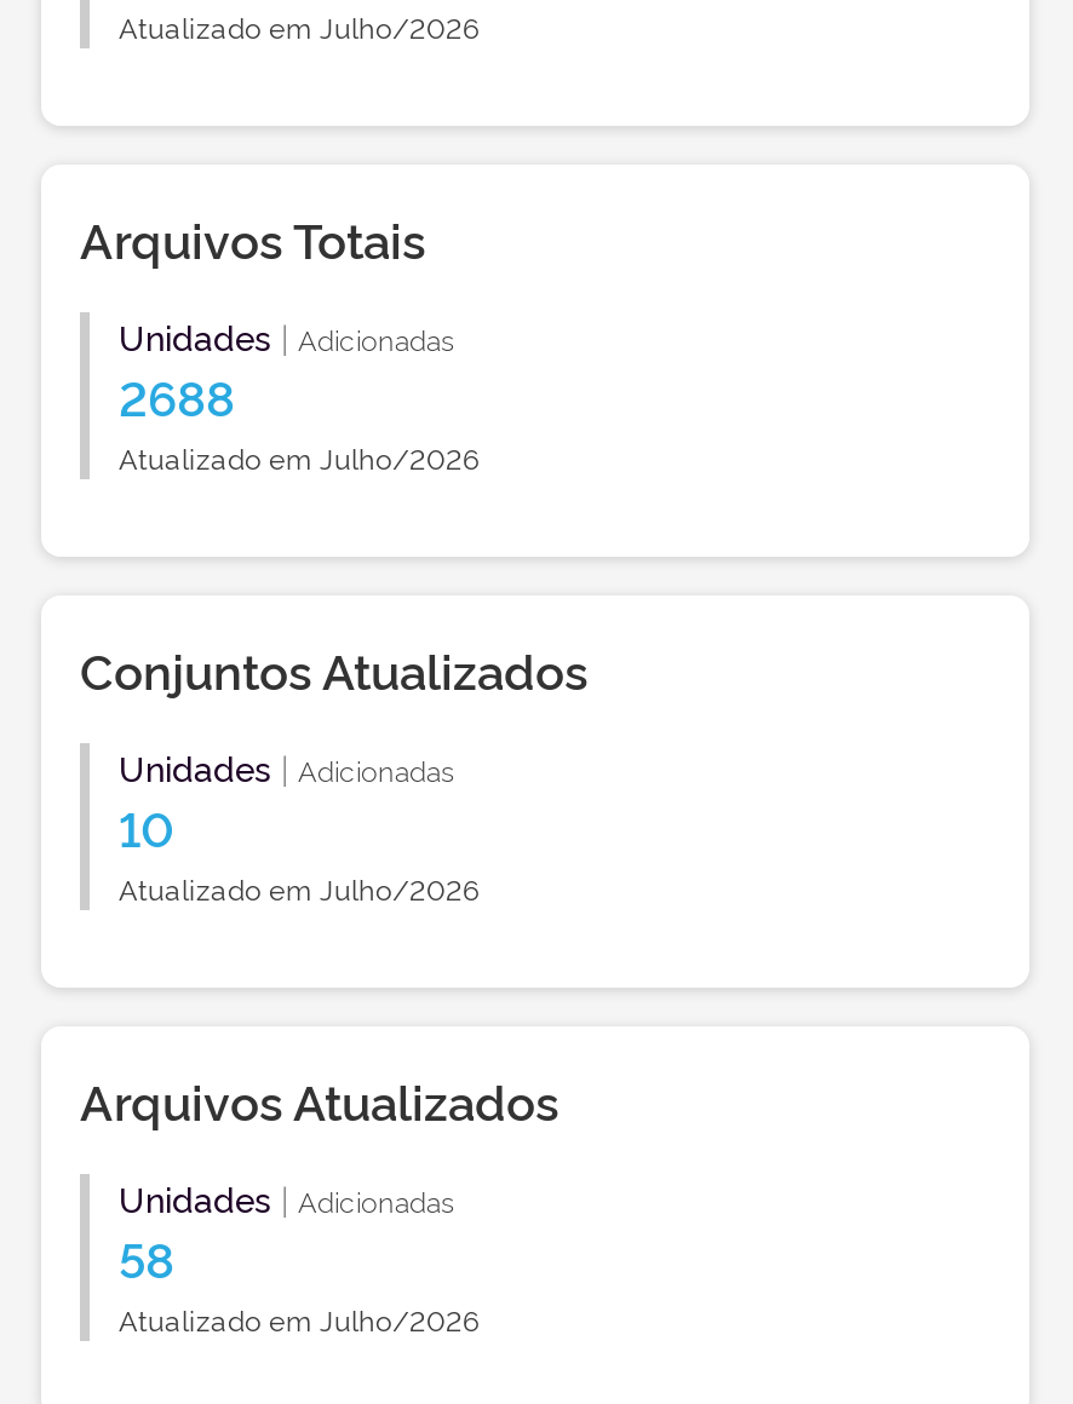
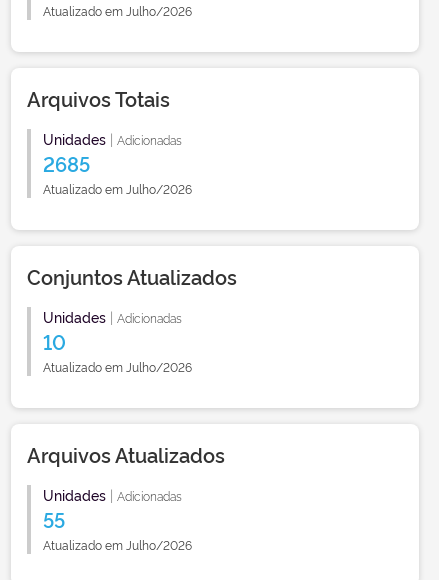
[119,359,235,427] 2688 -> [43,148,90,176] 2685
[119,1221,174,1289] 58 -> [43,504,65,532] 55

